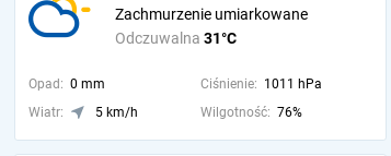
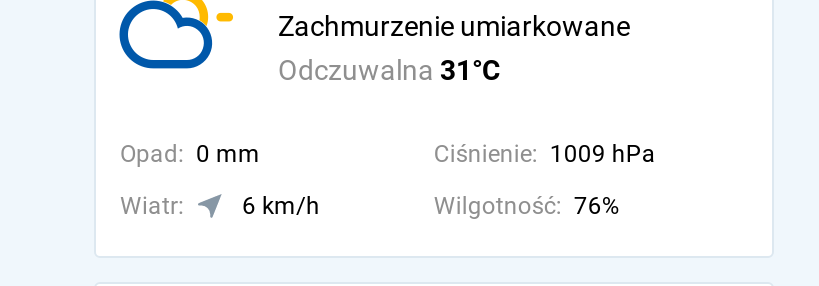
[200,76,322,92] Ciśnienie: 1011 hPa -> [434,140,656,168] Ciśnienie: 1009 hPa
[95,105,138,120] 5 km/h -> [242,192,320,220] 6 km/h

